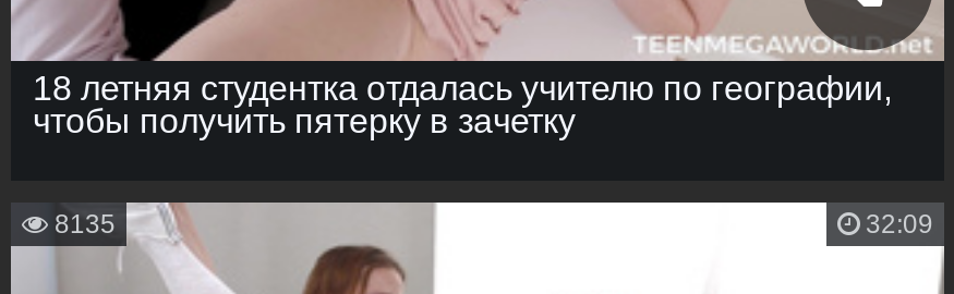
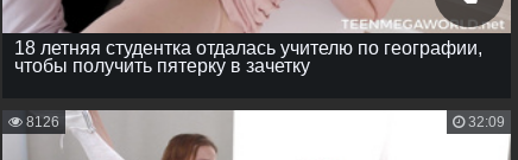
[48,209,116,240] 8135 -> [23,114,59,130] 8126

